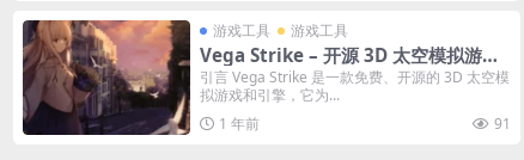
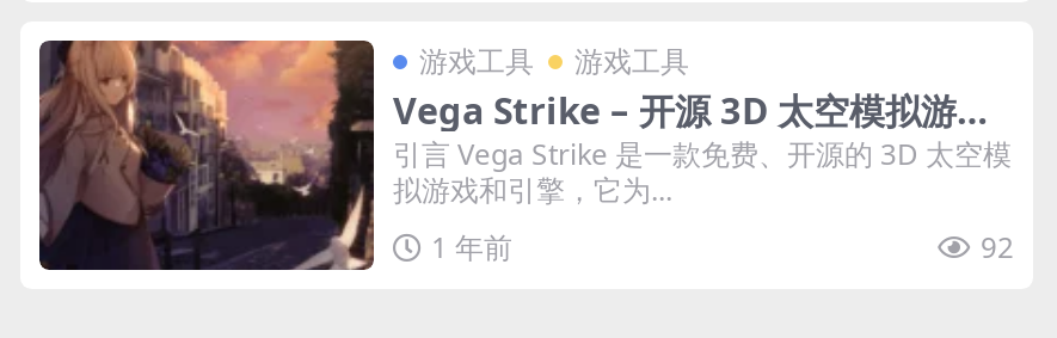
[494,113,511,134] 91 -> [981,227,1014,268] 92

